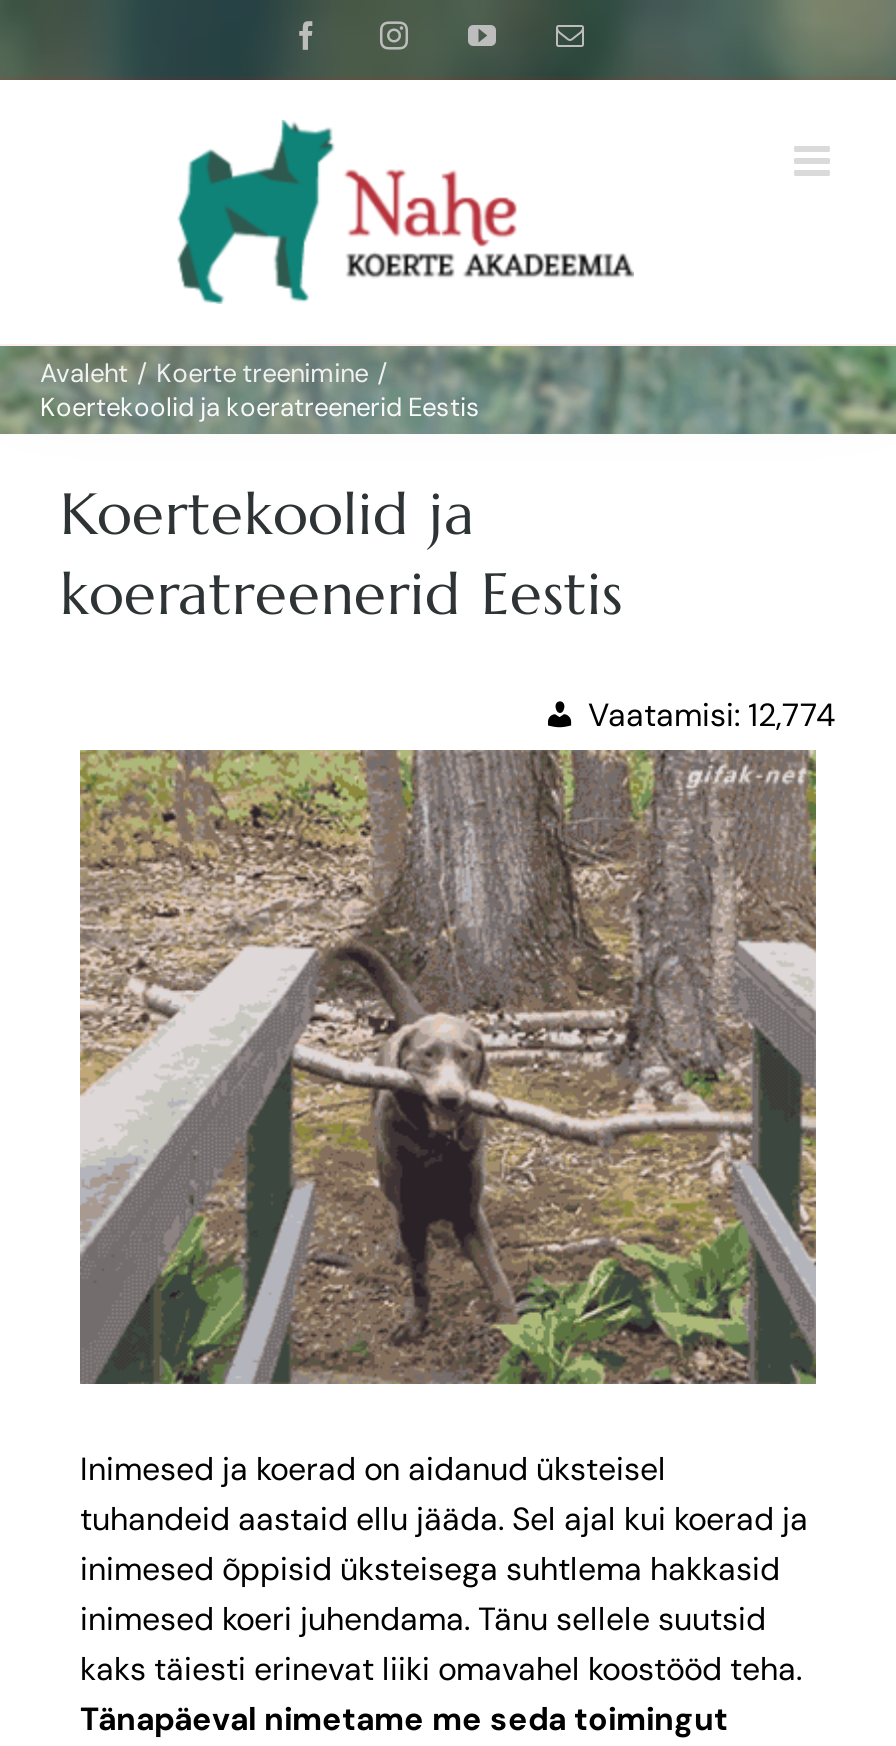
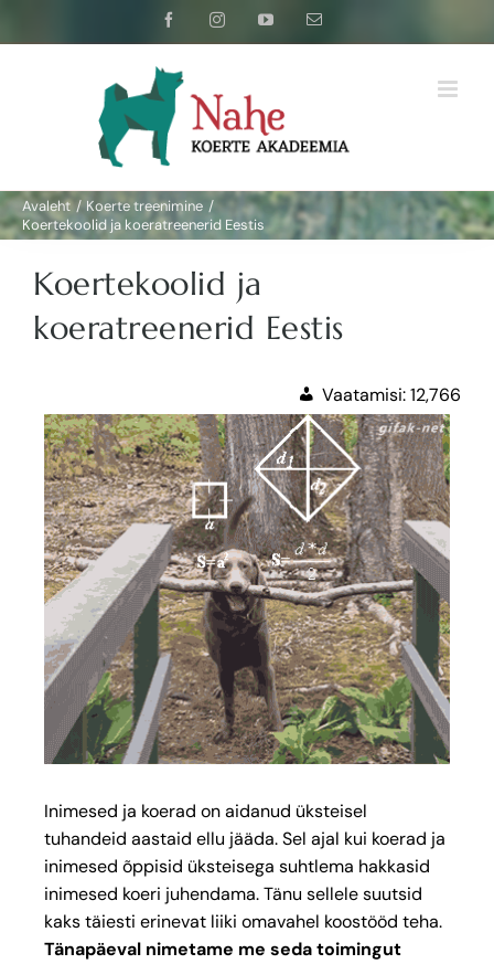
[588,694,836,736] Vaatamisi: 12,774 -> [322,383,461,406] Vaatamisi: 12,766
[108,752,816,1262] [image] -> [44,414,450,764] [image]

